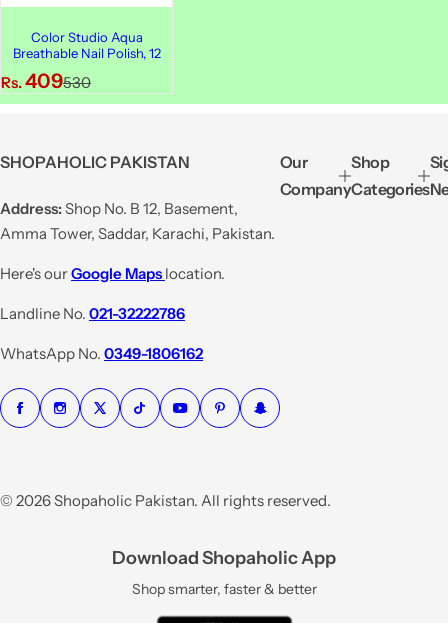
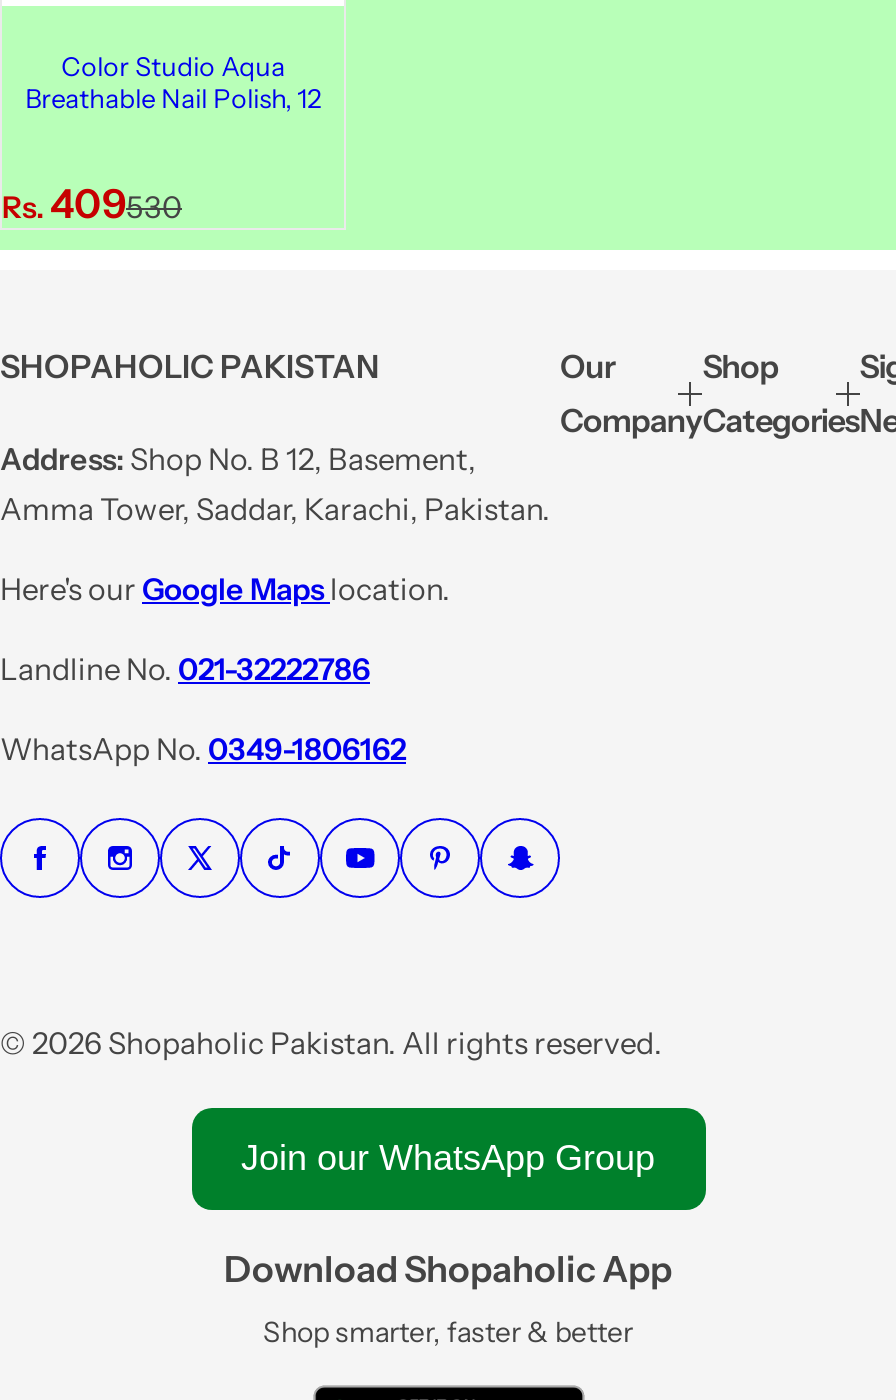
none -> [241,1138,655,1178] Join our WhatsApp Group

